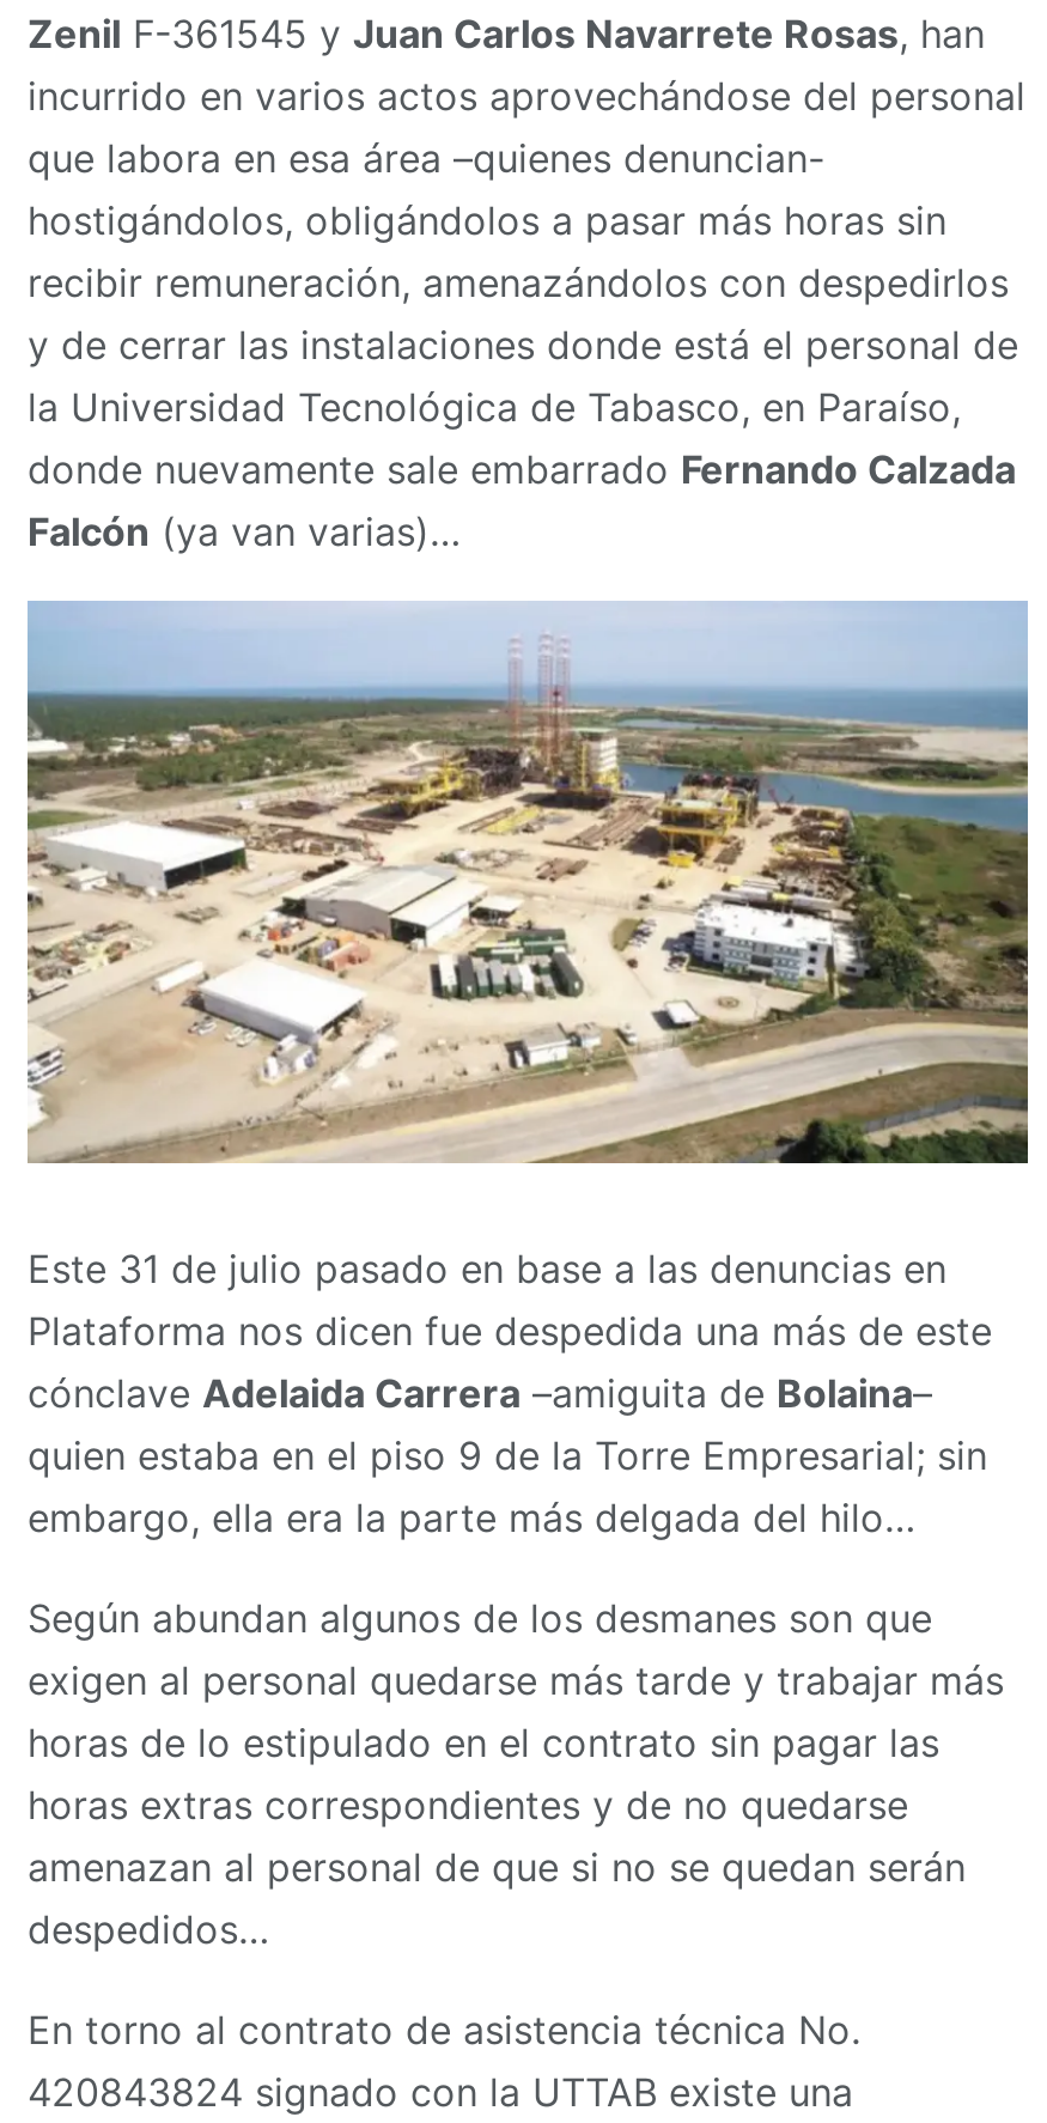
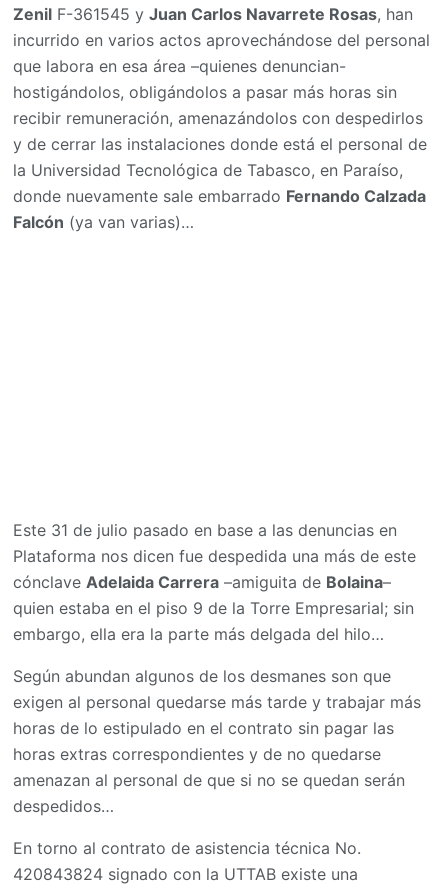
[25,598,1030,1166] [image] -> none

